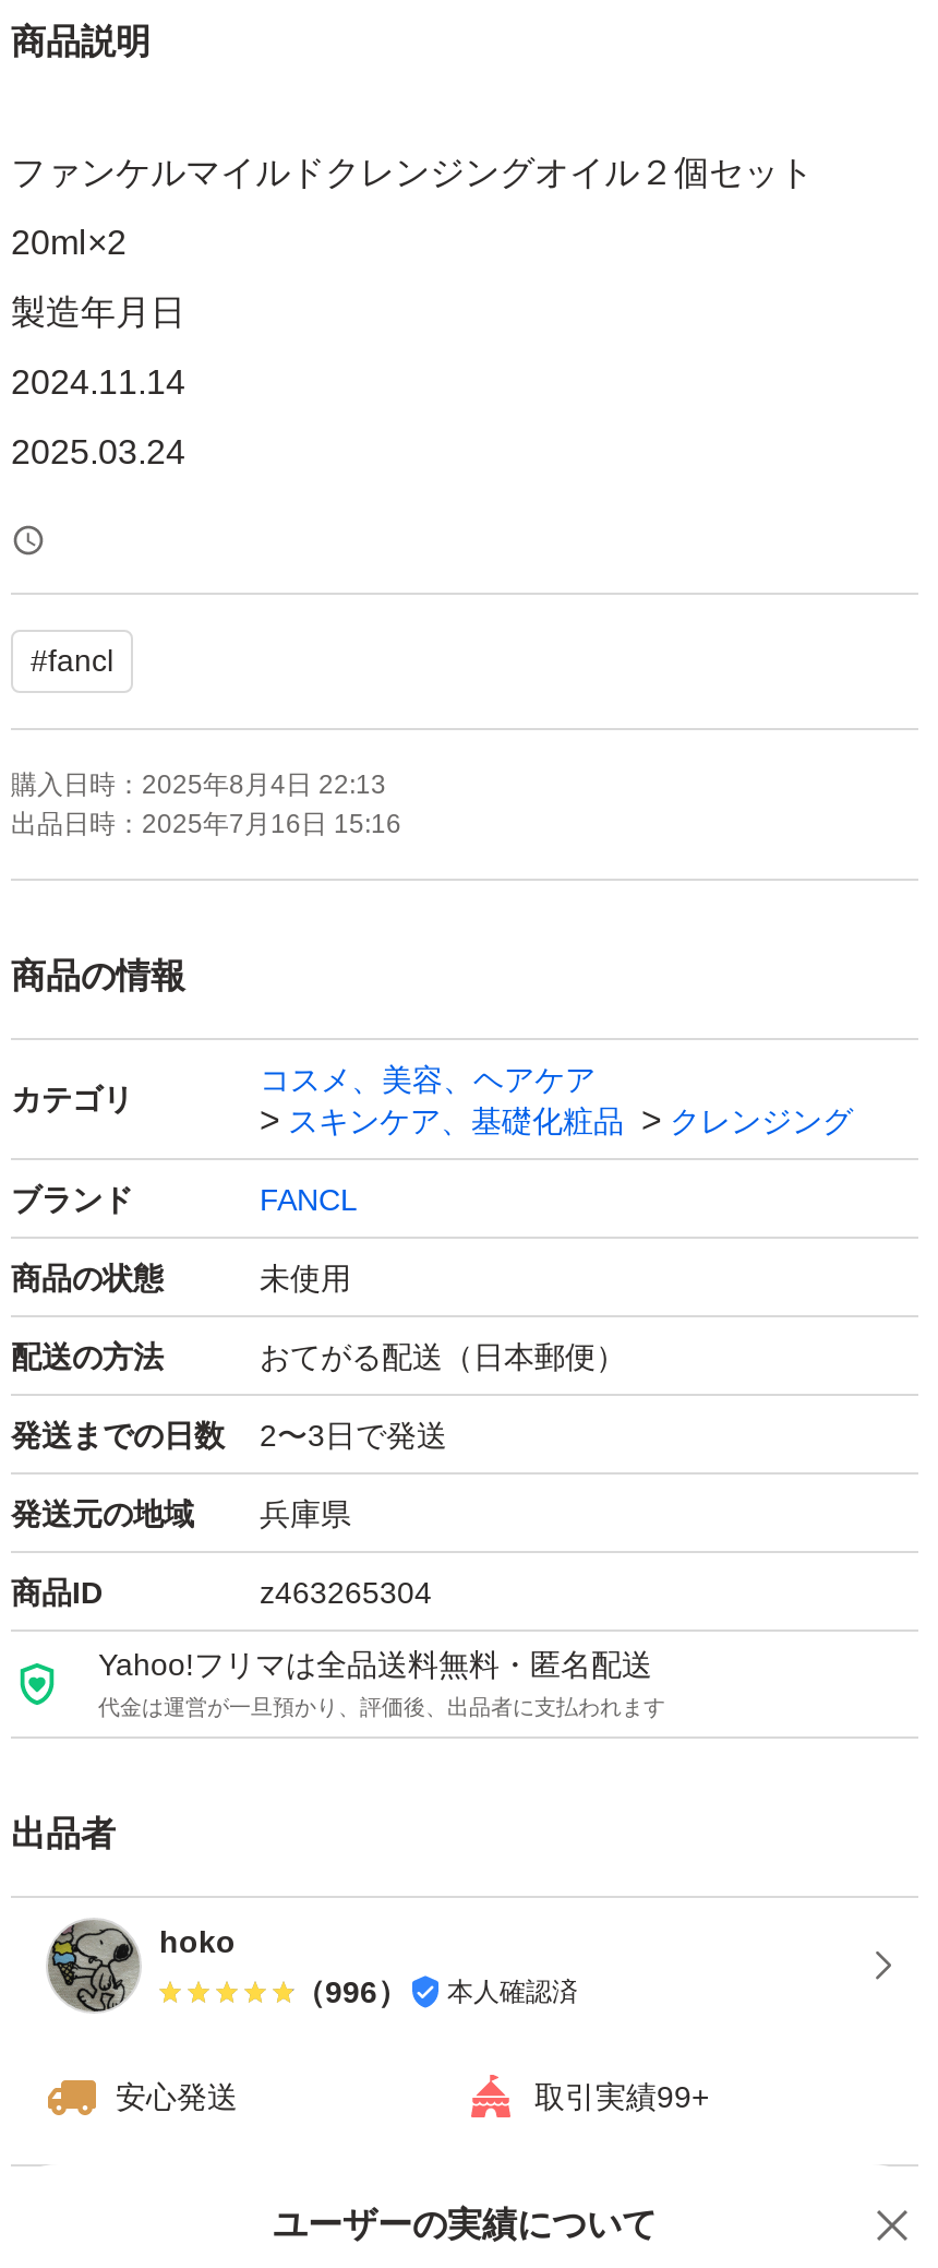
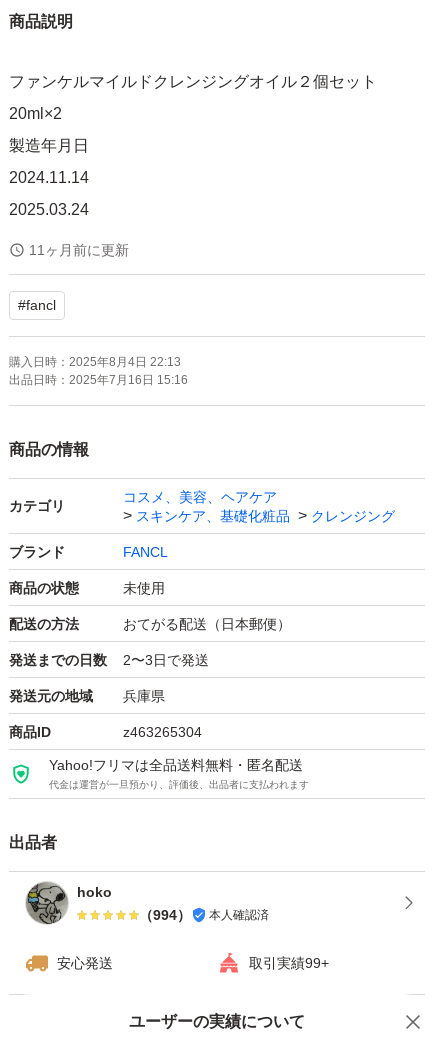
none -> [29,242,129,258] 11ヶ月前に更新
[294,1974,578,2009] （996） 本人確認済 -> [139,907,269,923] （994） 本人確認済

